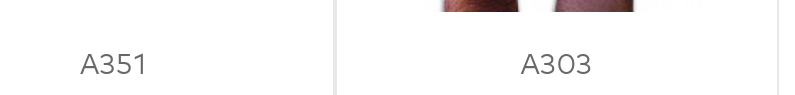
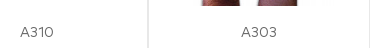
[80,52,146,80] A351 -> [20,26,54,40] A310

